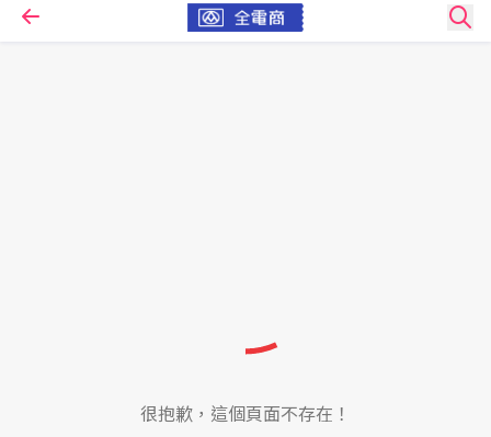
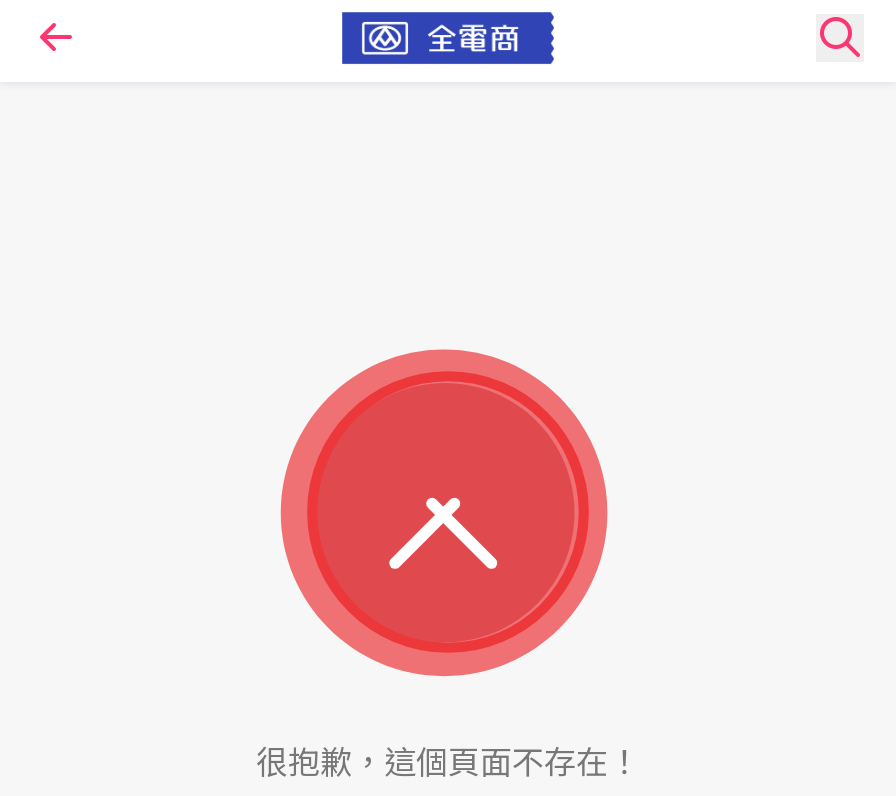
none -> [278,348,610,678] [image]

